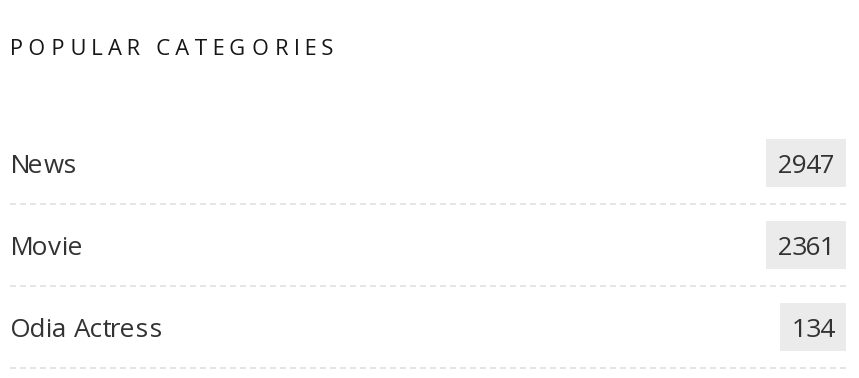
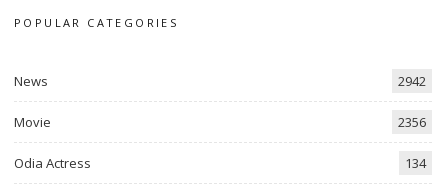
[778,146,834,182] 2947 -> [398,72,426,90] 2942
[778,228,834,264] 2361 -> [398,113,426,131] 2356

